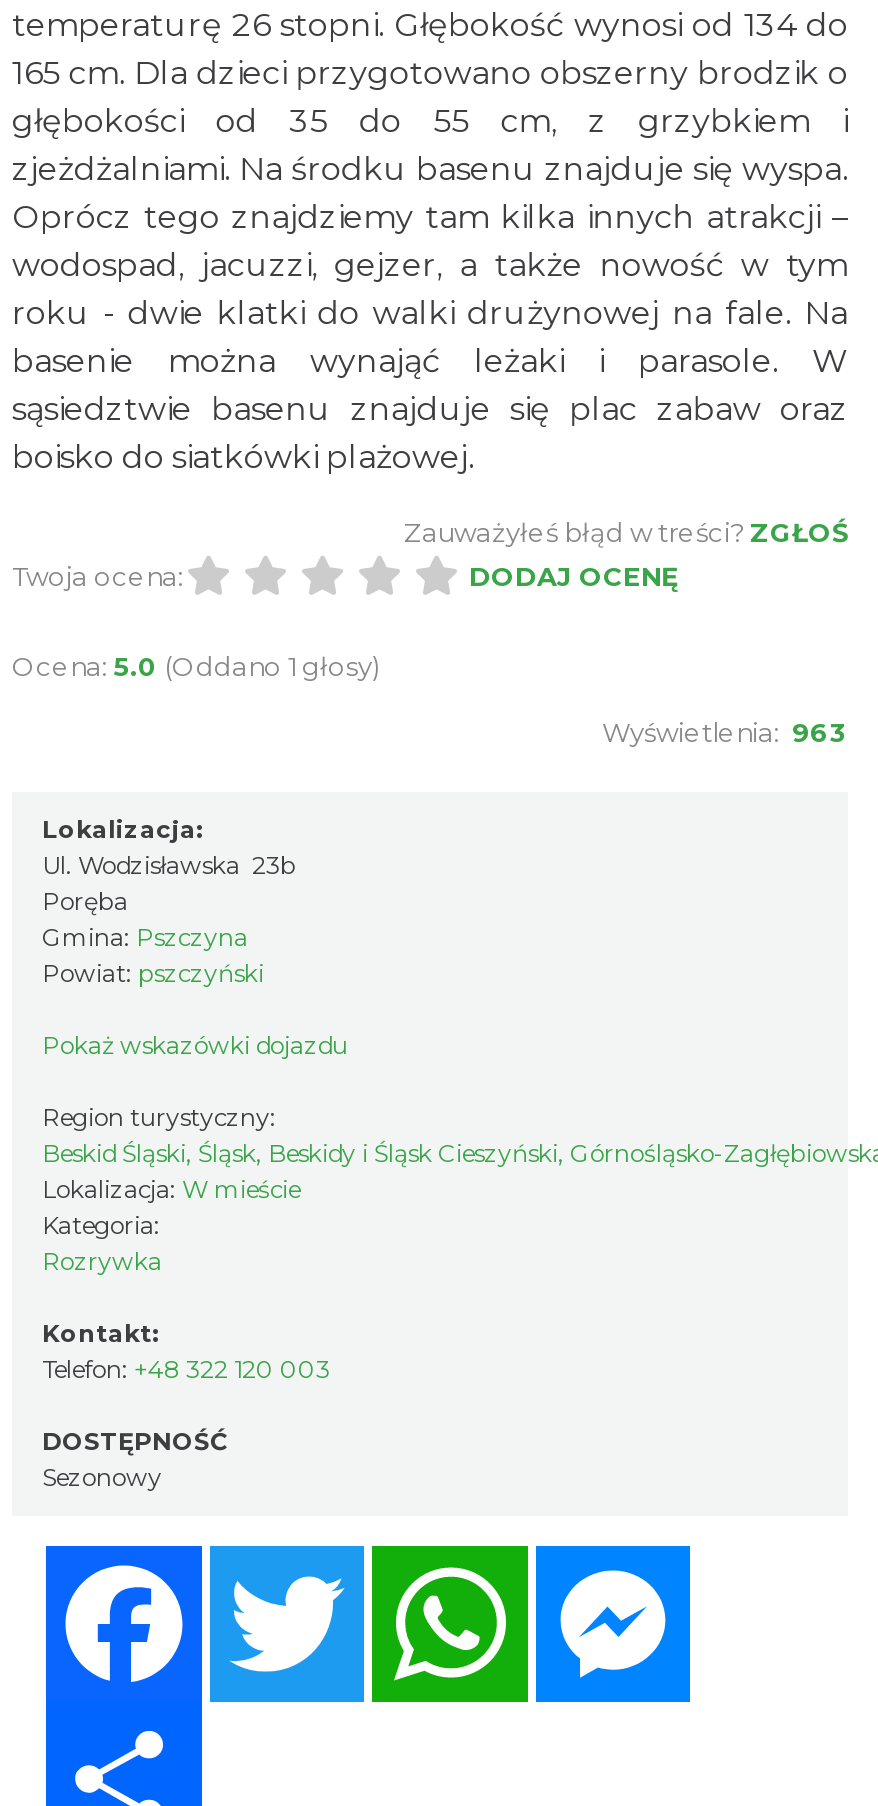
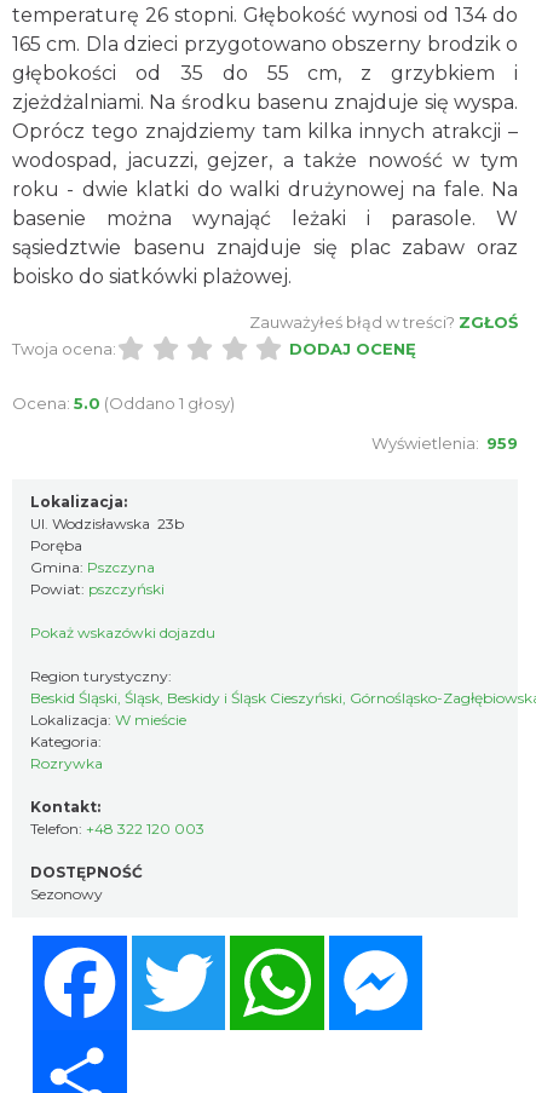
[602,716,848,748] Wyświetlenia: 963 -> [371,433,518,453] Wyświetlenia: 959

